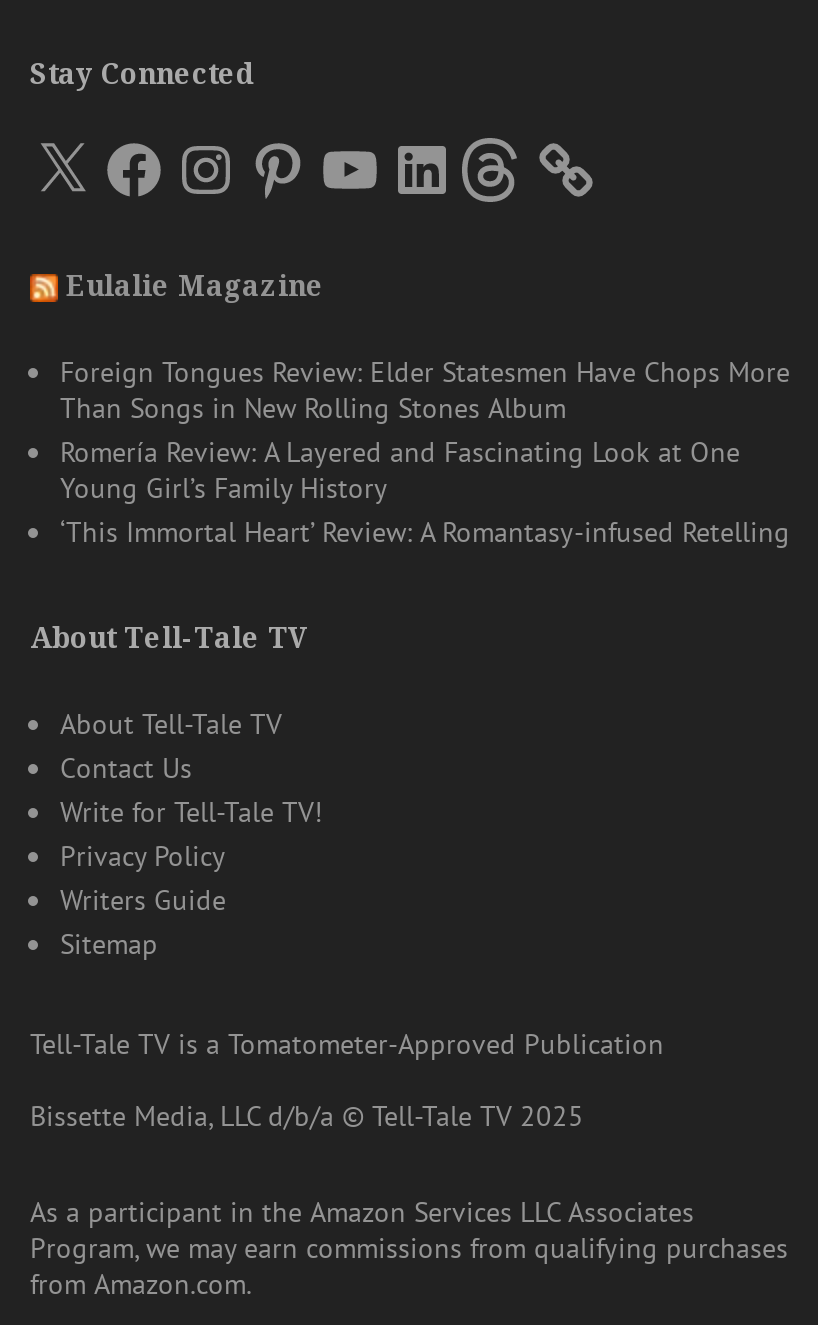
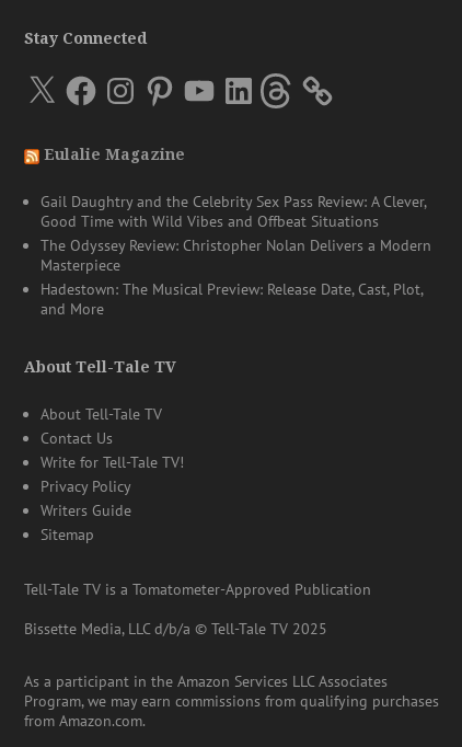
[60,355,790,551] Foreign Tongues Review: Elder Statesmen Have Chops More | Than Songs in New Rolling Stones Album | Romería Review: A Layered and Fascinating Look at One | Young Girl’s Family History | ‘This Immortal Heart’ Review: A Romantasy-infused Retelling -> [41,192,431,319] Gail Daughtry and the Celebrity Sex Pass Review: A Clever, | Good Time with Wild Vibes and Offbeat Situations | The Odyssey Review: Christopher Nolan Delivers a Modern | Masterpiece | Hadestown: The Musical Preview: Release Date, Cast, Plot, | and More

